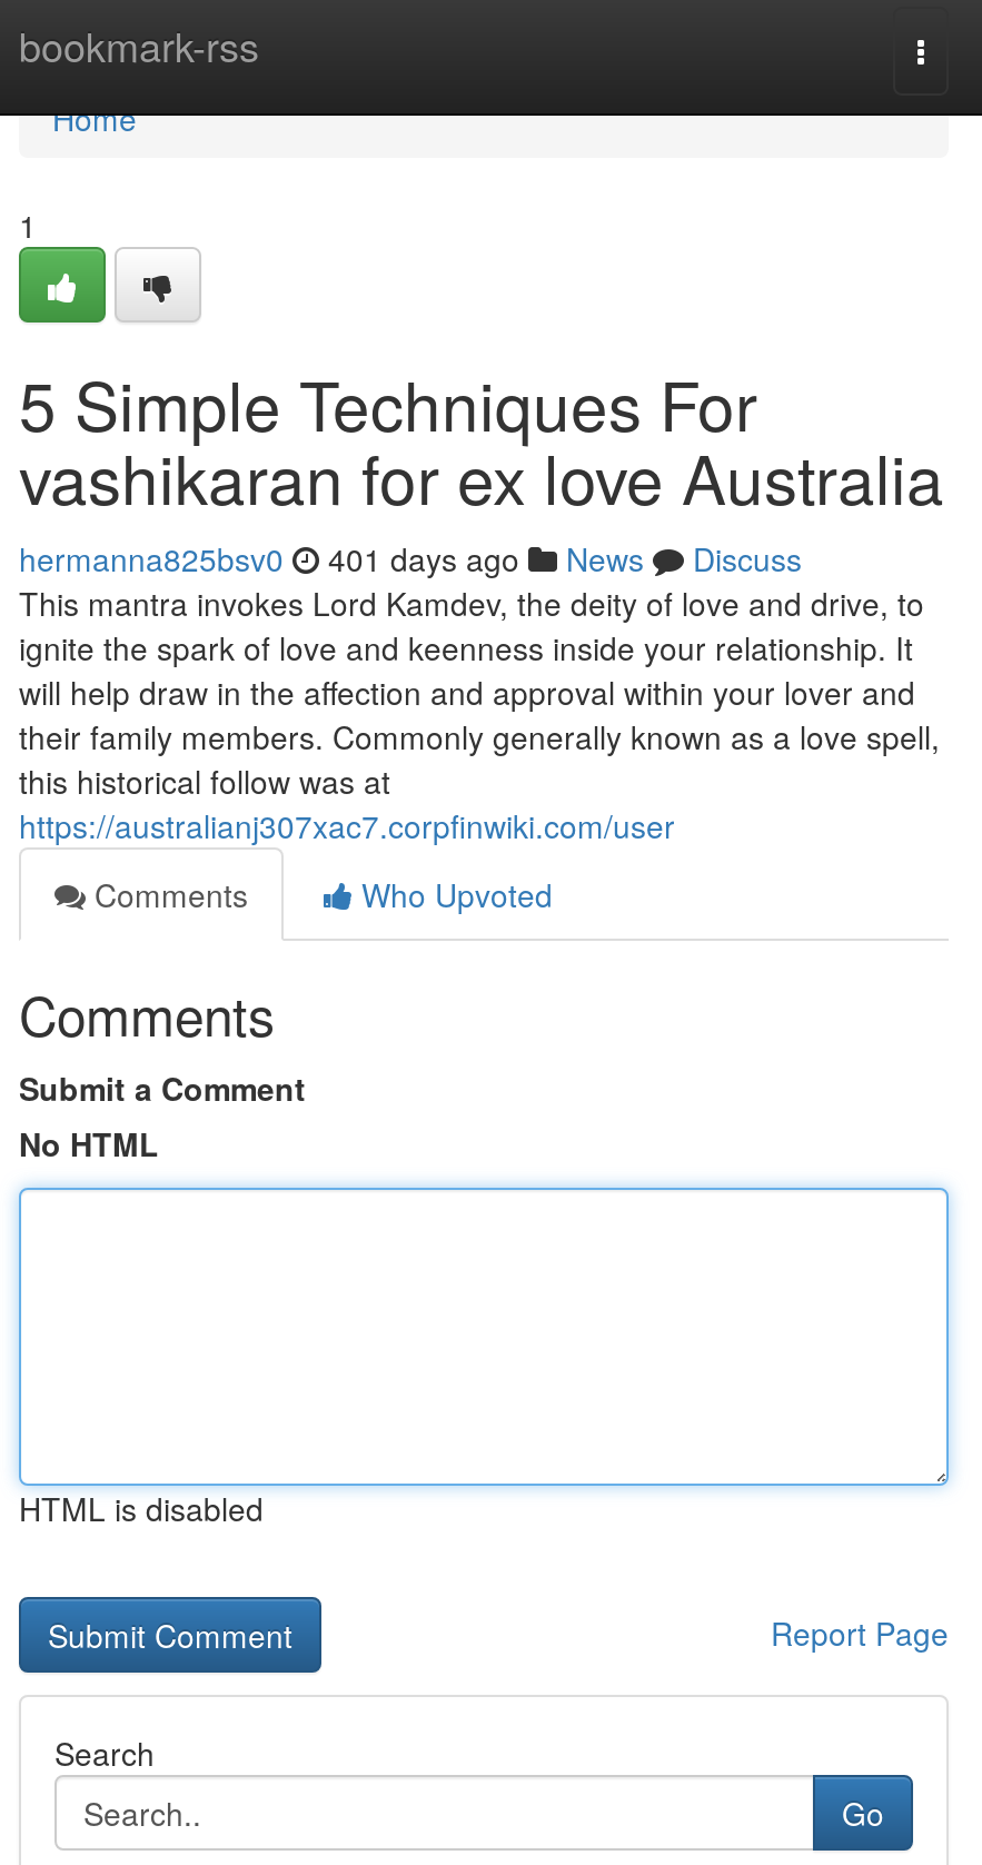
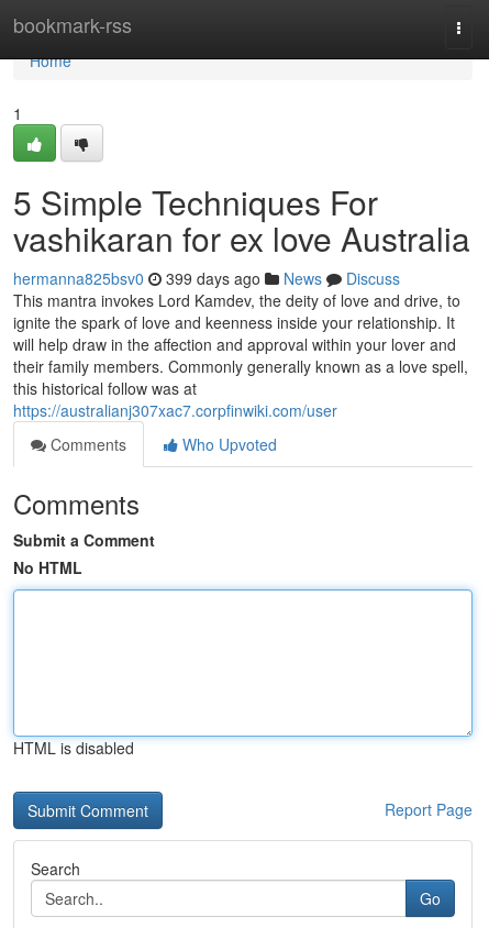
[19,536,802,581] hermanna825bsv0 401 days ago News Discuss -> [13,267,400,289] hermanna825bsv0 399 days ago News Discuss

